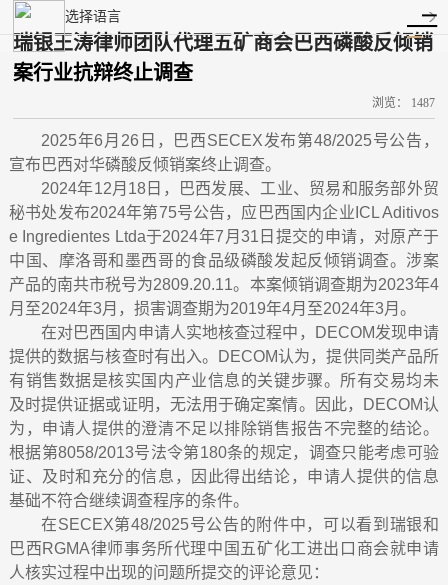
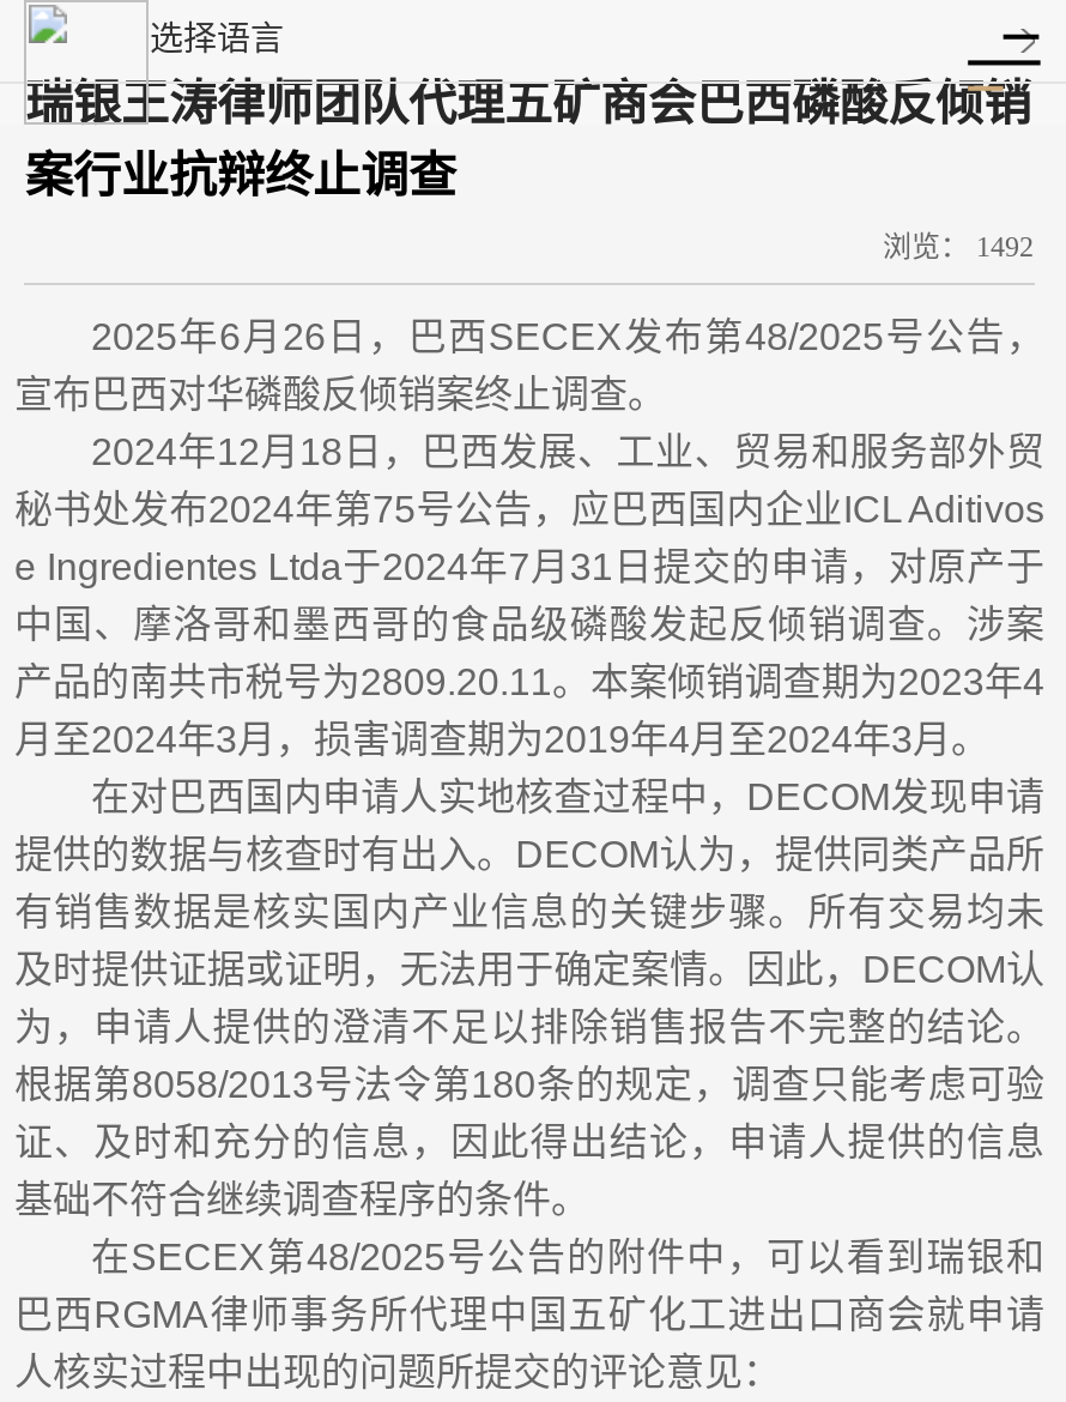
[371,96,434,110] 浏览： 1487 -> [883,230,1034,264] 浏览： 1492

